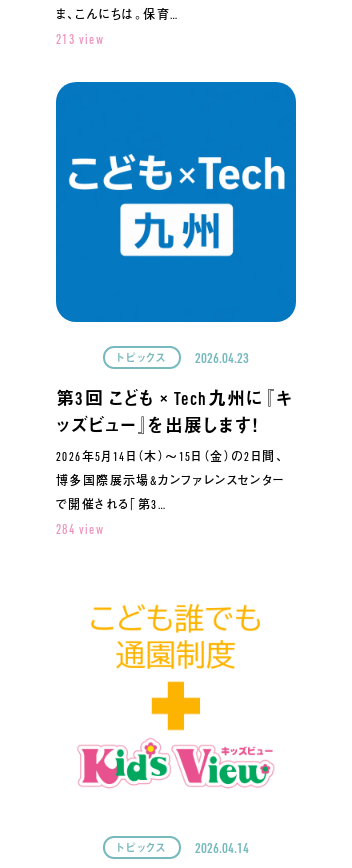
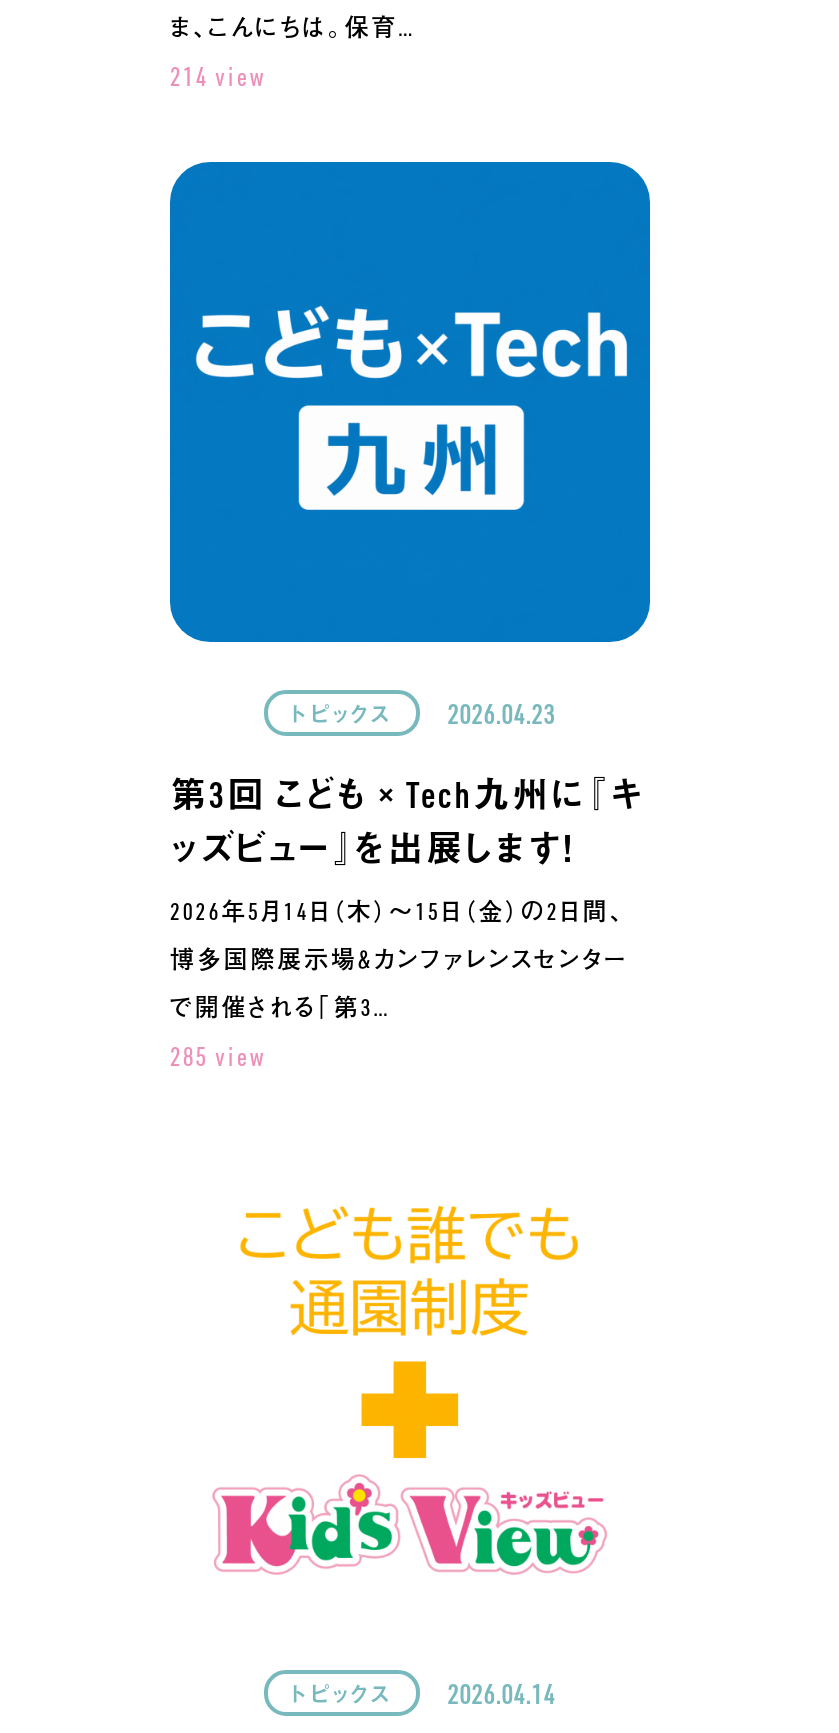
[56,30,104,47] 213 view -> [170,58,266,92] 214 view
[56,520,104,537] 284 view -> [170,1038,266,1072] 285 view

